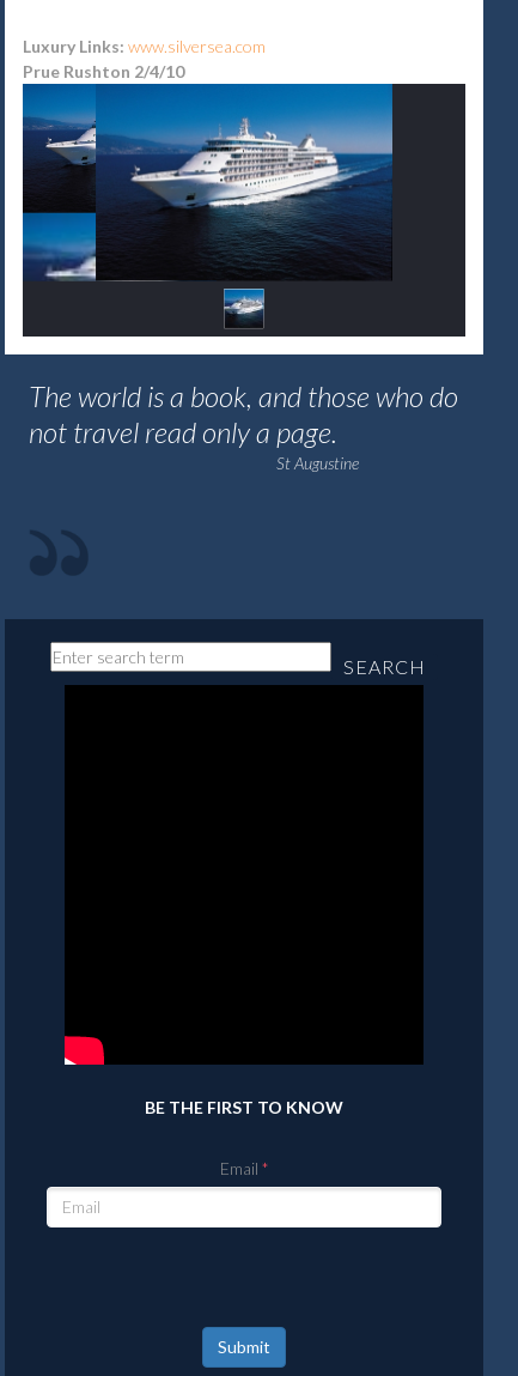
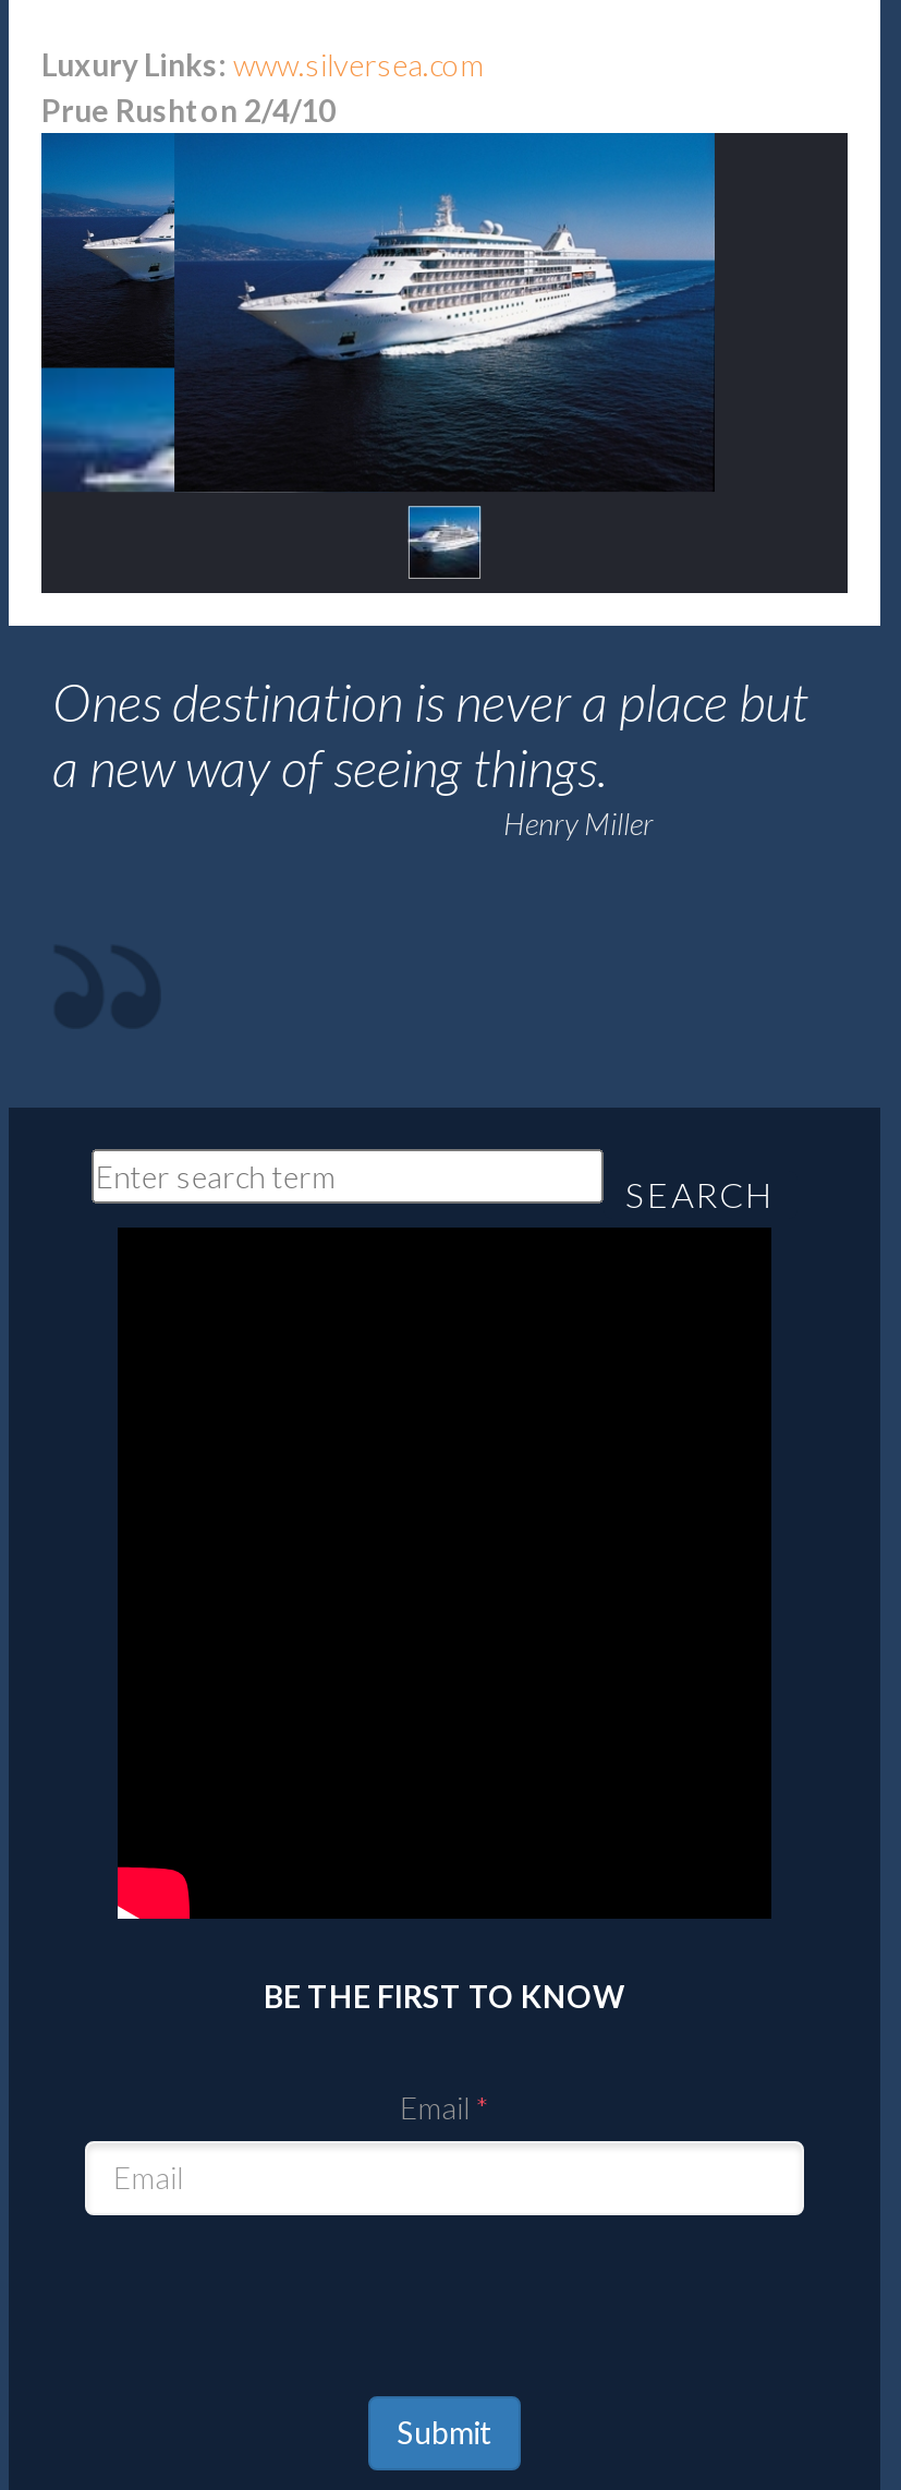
[29,378,458,472] The world is a book, and those who do | not travel read only a page. | St Augustine -> [52,668,808,841] Ones destination is never a place but | a new way of seeing things. | Henry Miller

